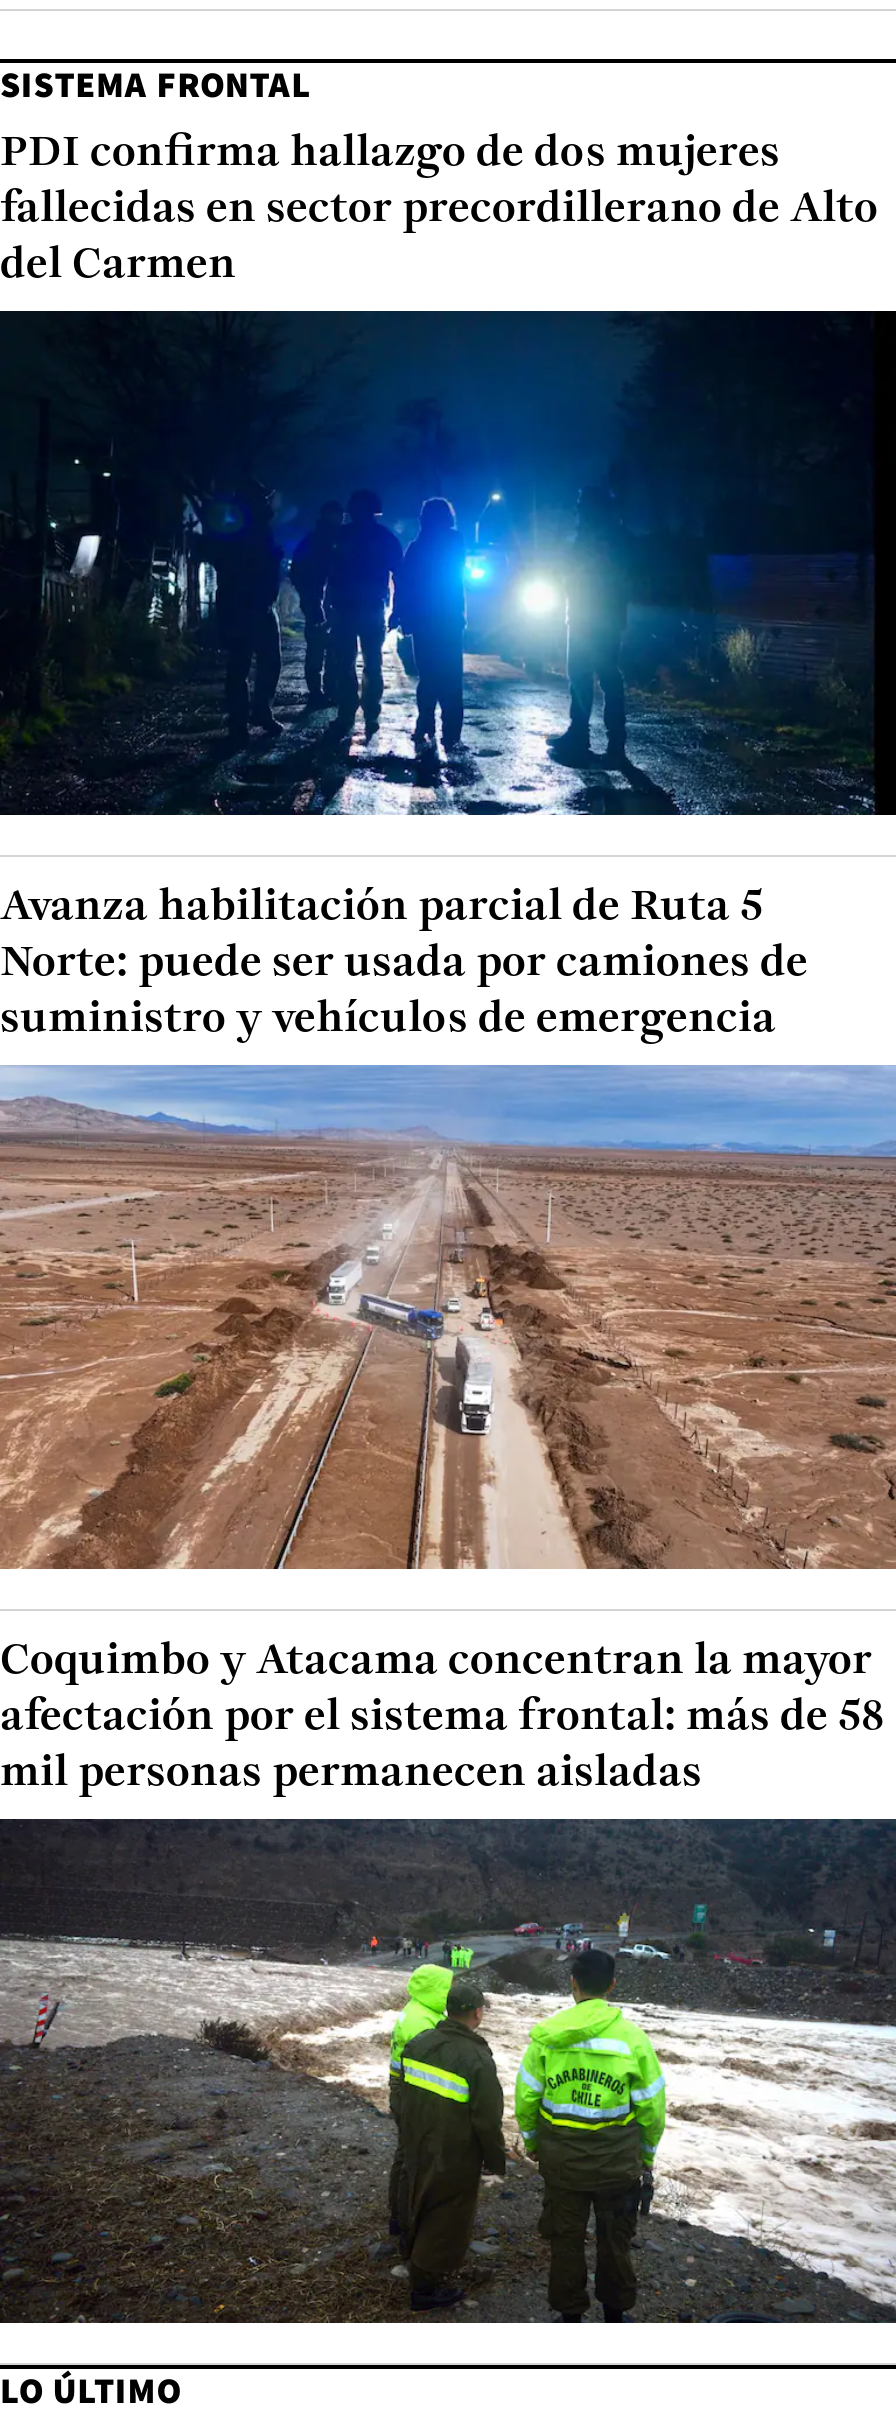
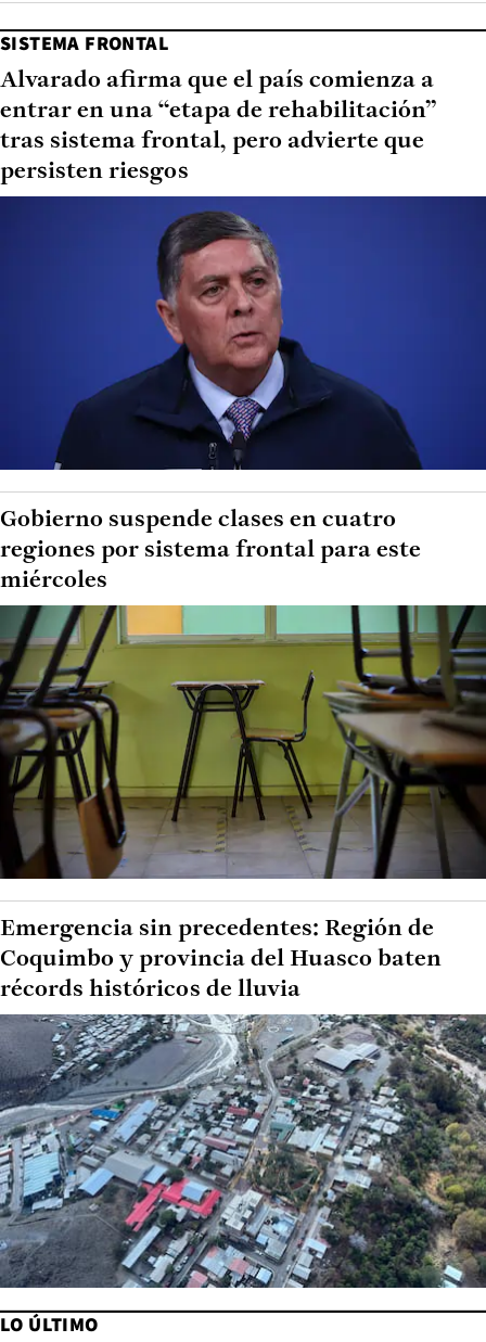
[0,131,878,289] PDI confirma hallazgo de dos mujeres | fallecidas en sector precordillerano de Alto | del Carmen -> [0,68,437,184] Alvarado afirma que el país comienza a | entrar en una “etapa de rehabilitación” | tras sistema frontal, pero advierte que | persisten riesgos
[0,309,890,1043] [image] | Avanza habilitación parcial de Ruta 5 | Norte: puede ser usada por camiones de | suministro y vehículos de emergencia -> [0,195,483,593] [image] | Gobierno suspende clases en cuatro | regiones por sistema frontal para este | miércoles
[0,1063,890,1797] [image] | Coquimbo y Atacama concentran la mayor | afectación por el sistema frontal: más de 58 | mil personas permanecen aisladas -> [0,604,483,1002] [image] | Emergencia sin precedentes: Región de | Coquimbo y provincia del Huasco baten | récords históricos de lluvia
[6,1817,890,2325] [image] -> [3,1013,483,1289] [image]

